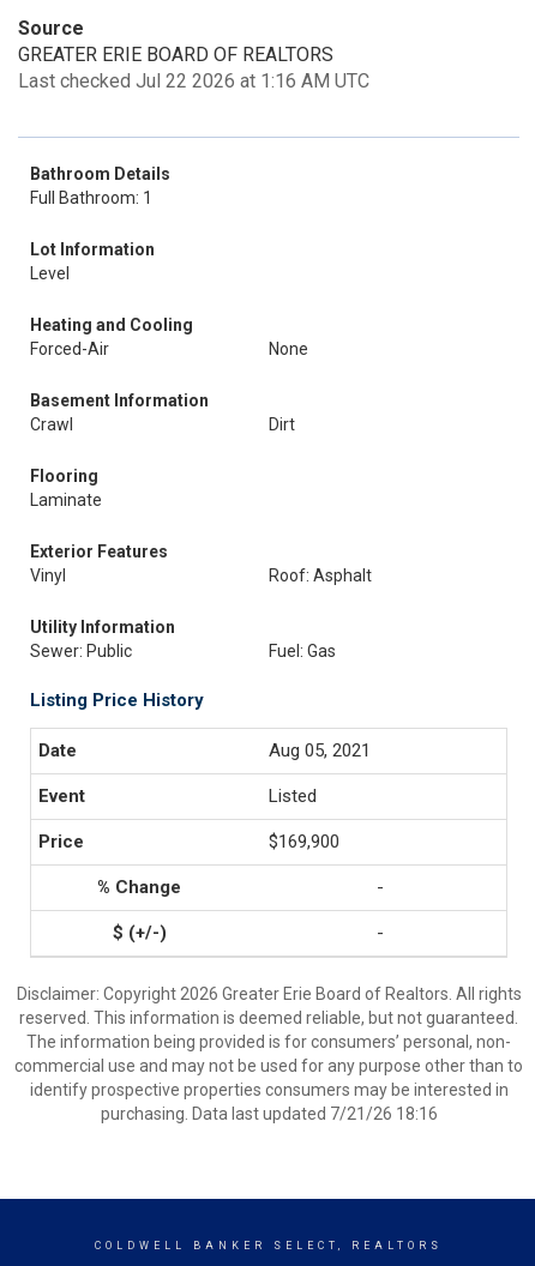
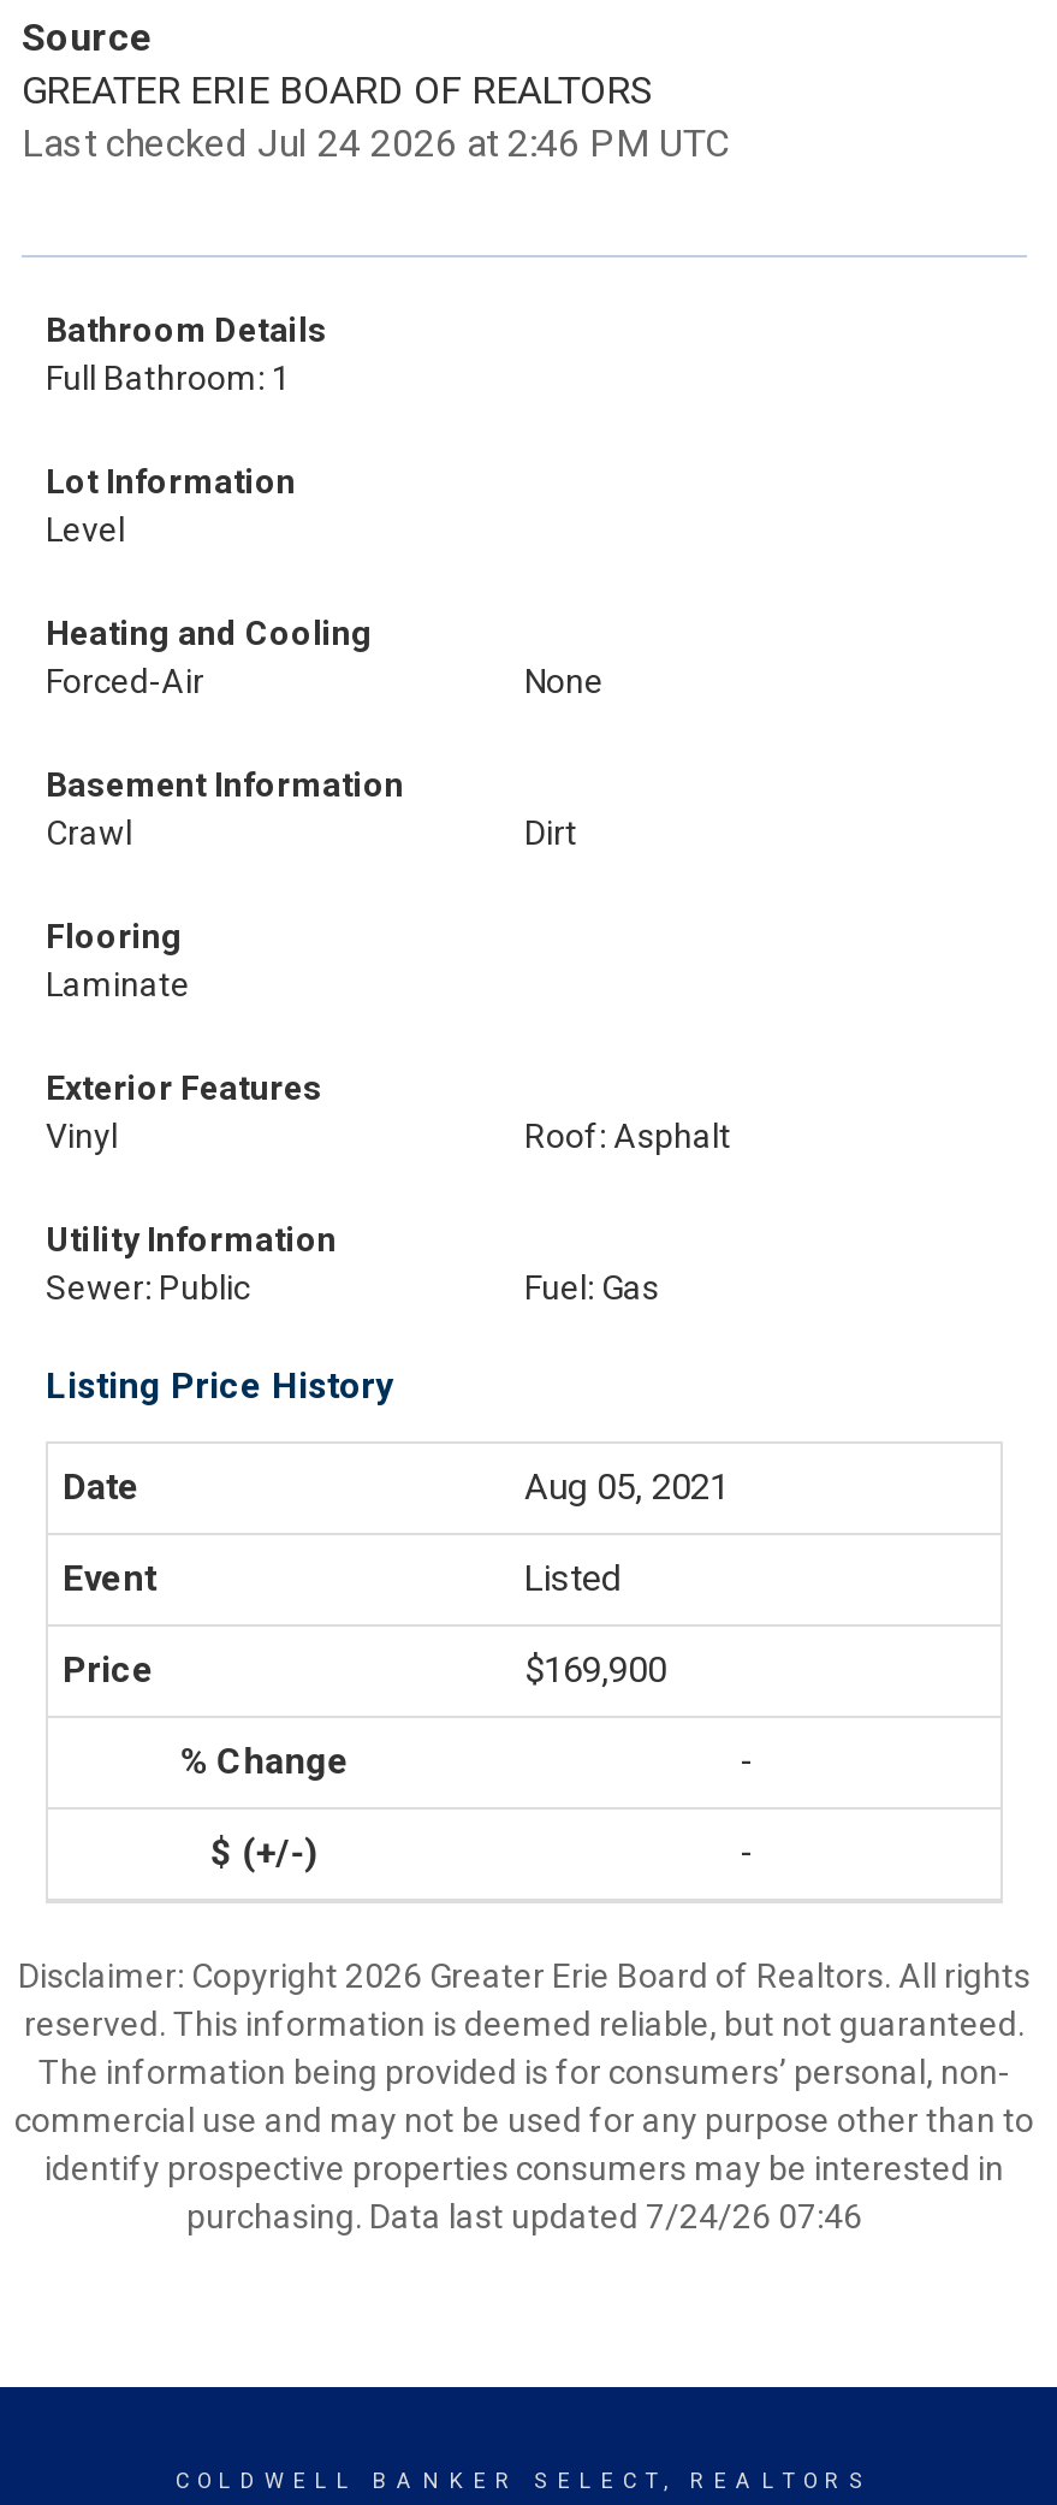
[18,70,369,92] Last checked Jul 22 2026 at 1:16 AM UTC -> [22,120,729,166] Last checked Jul 24 2026 at 2:46 PM UTC
[100,1104,437,1123] purchasing. Data last updated 7/21/26 18:16 -> [186,2197,862,2235] purchasing. Data last updated 7/24/26 07:46

